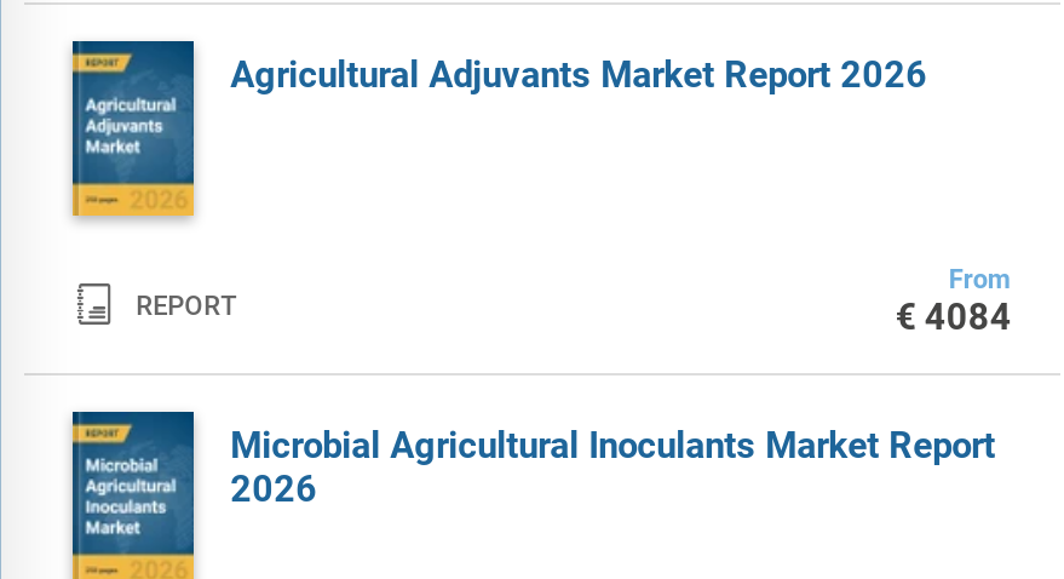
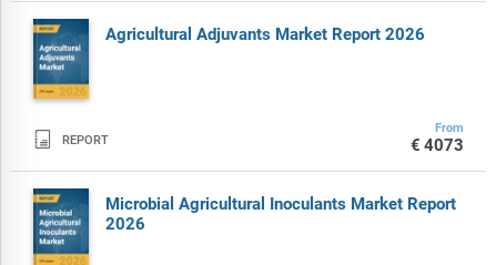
[925,296,1012,339] €4084 -> [424,135,464,155] €4073

